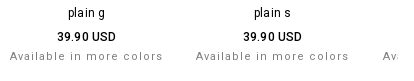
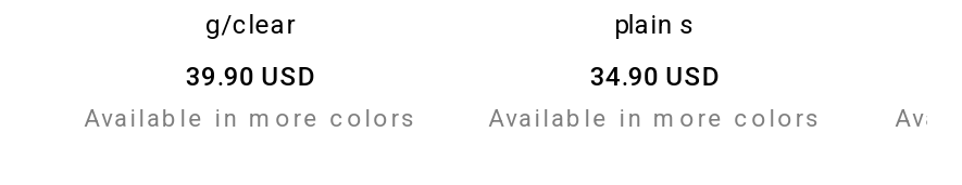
[68,6,105,20] plain g -> [205,10,295,41] g/clear
[243,30,302,44] 39.90 USD -> [590,62,720,93] 34.90 USD

